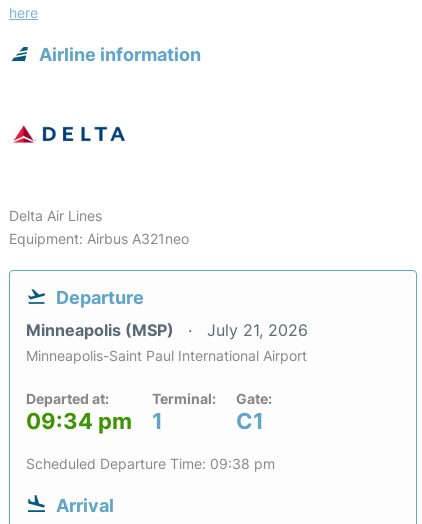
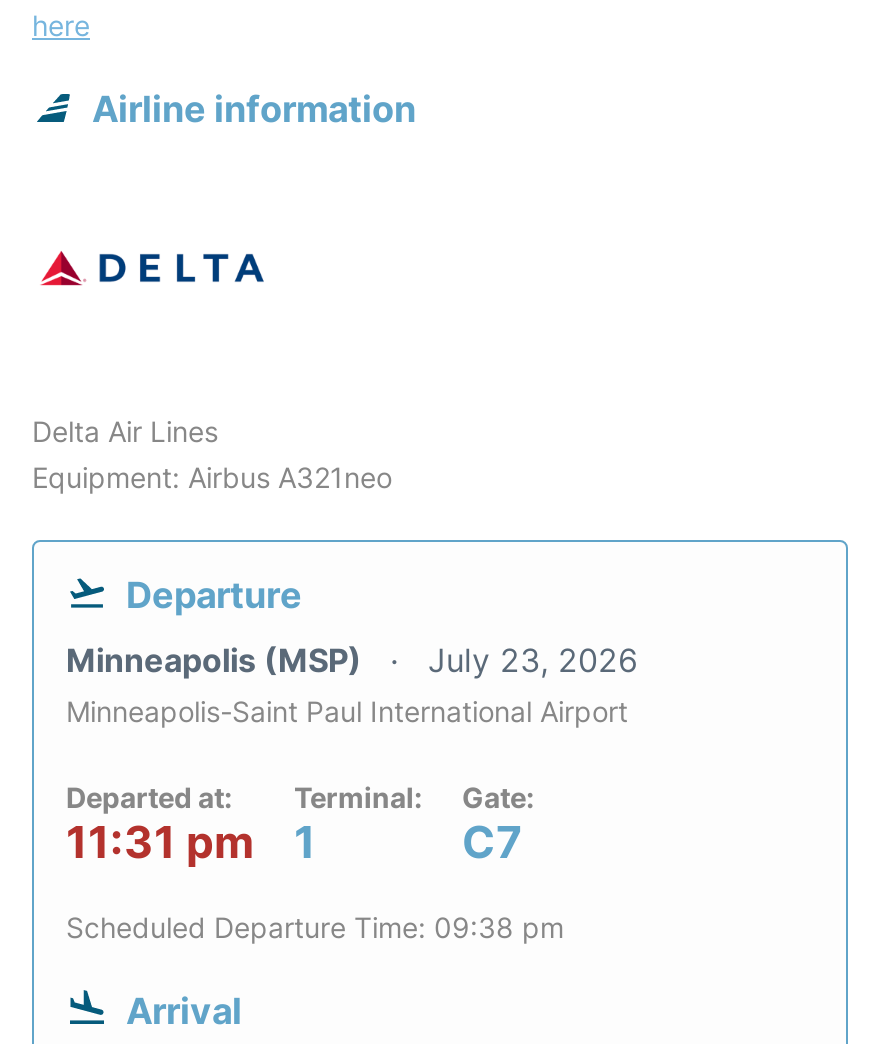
[26,320,308,340] Minneapolis (MSP) July 21, 2026 -> [66,641,638,681] Minneapolis (MSP) July 23, 2026
[26,408,163,434] 09:34 pm 1 -> [66,817,316,869] 11:31 pm 1
[236,408,264,434] C1 -> [462,817,522,869] C7

